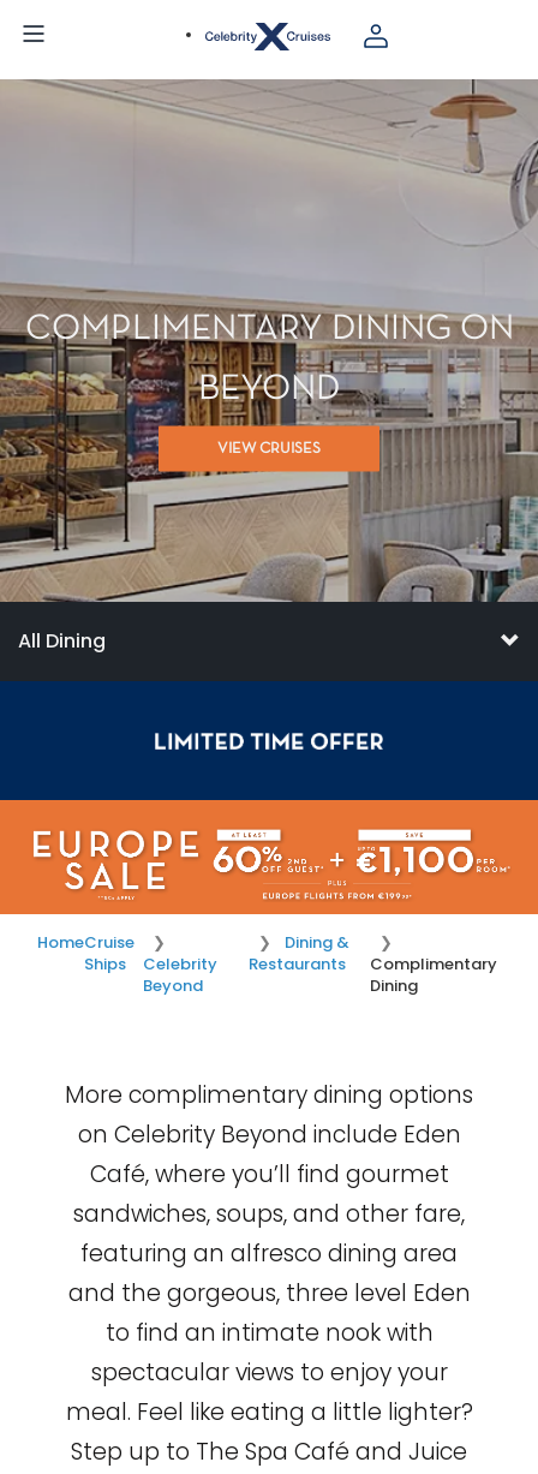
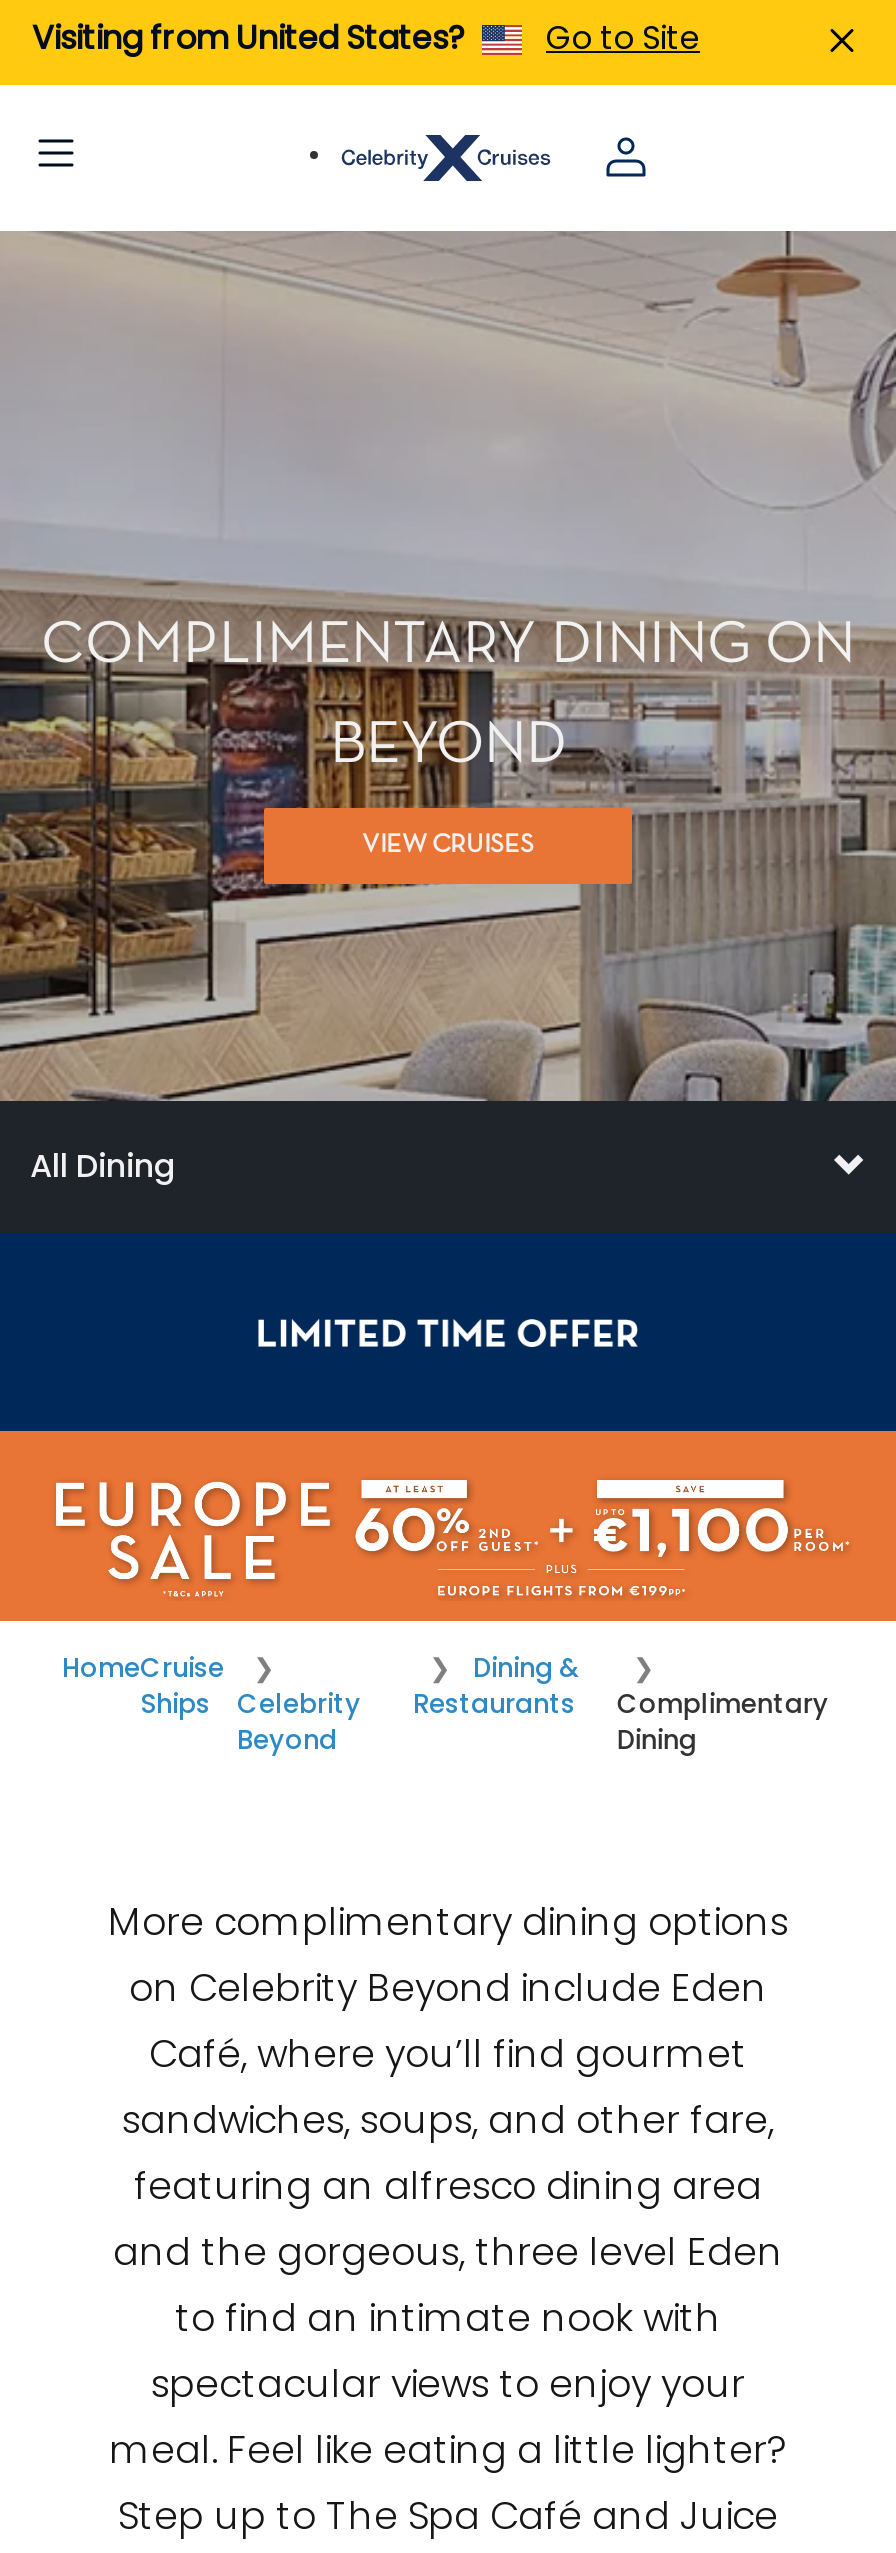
none -> [32,15,700,61] Visiting from United States? | Go to Site

